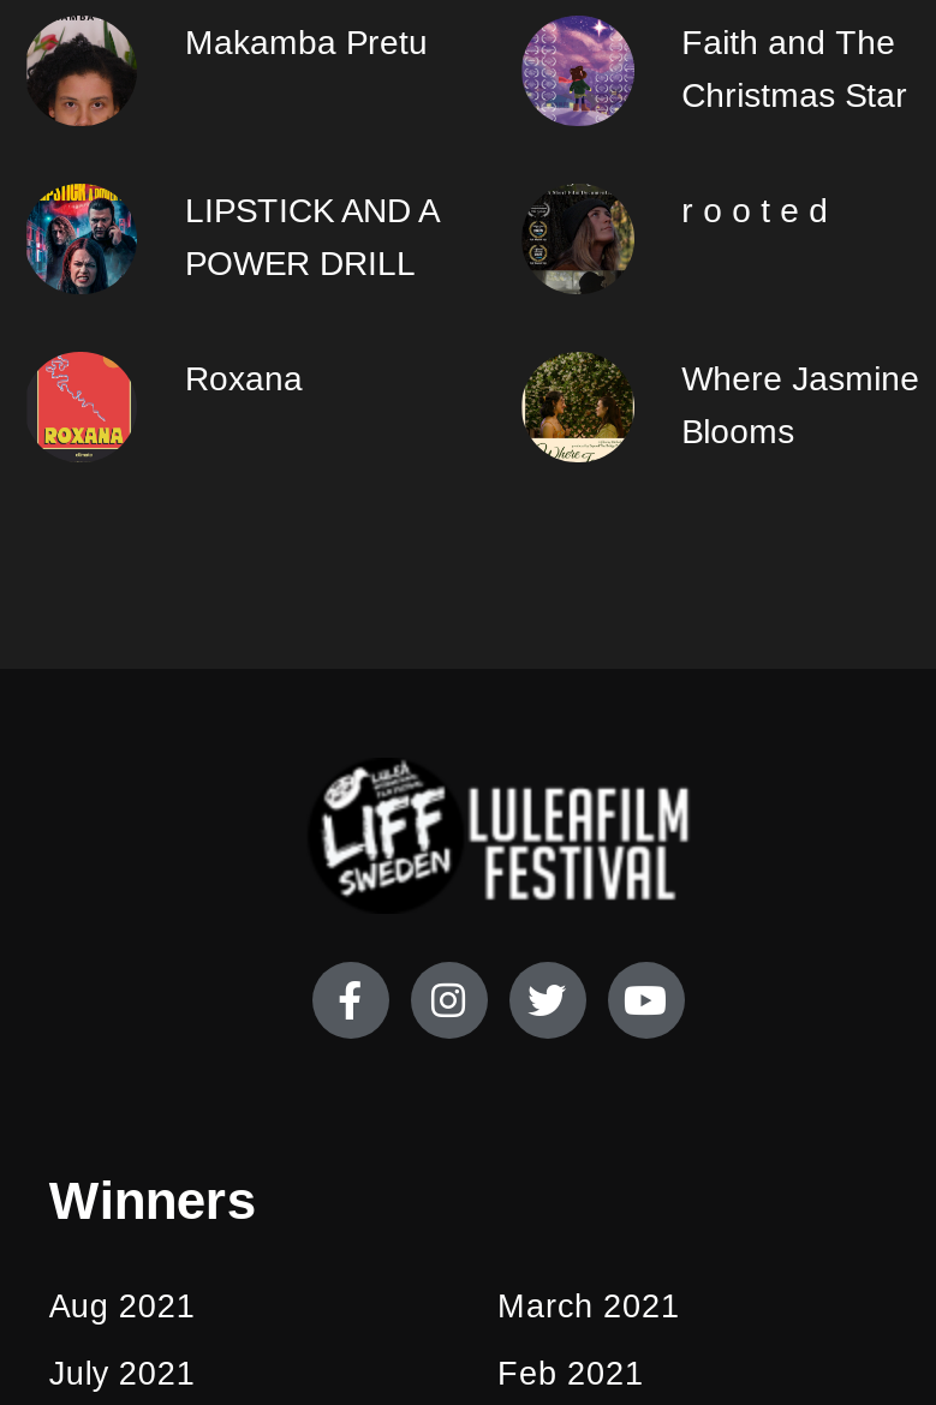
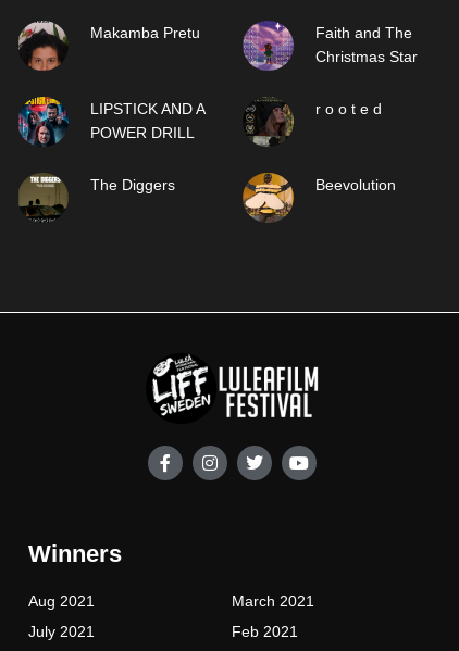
[29,349,920,458] [image] | Roxana | Where Jasmine | Blooms -> [18,173,396,222] [image] | The Diggers | Beevolution
[519,354,634,465] [image] -> [241,173,294,223] [image]

